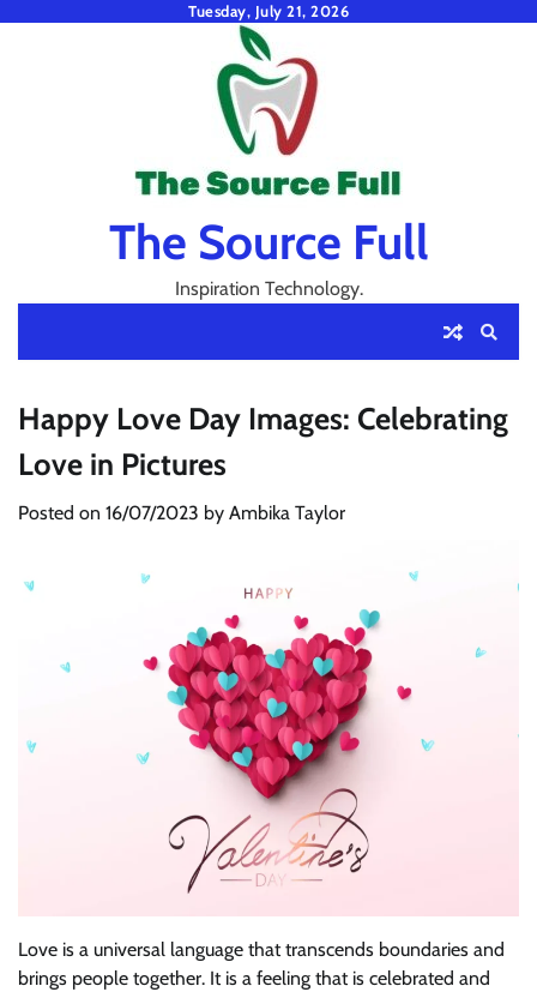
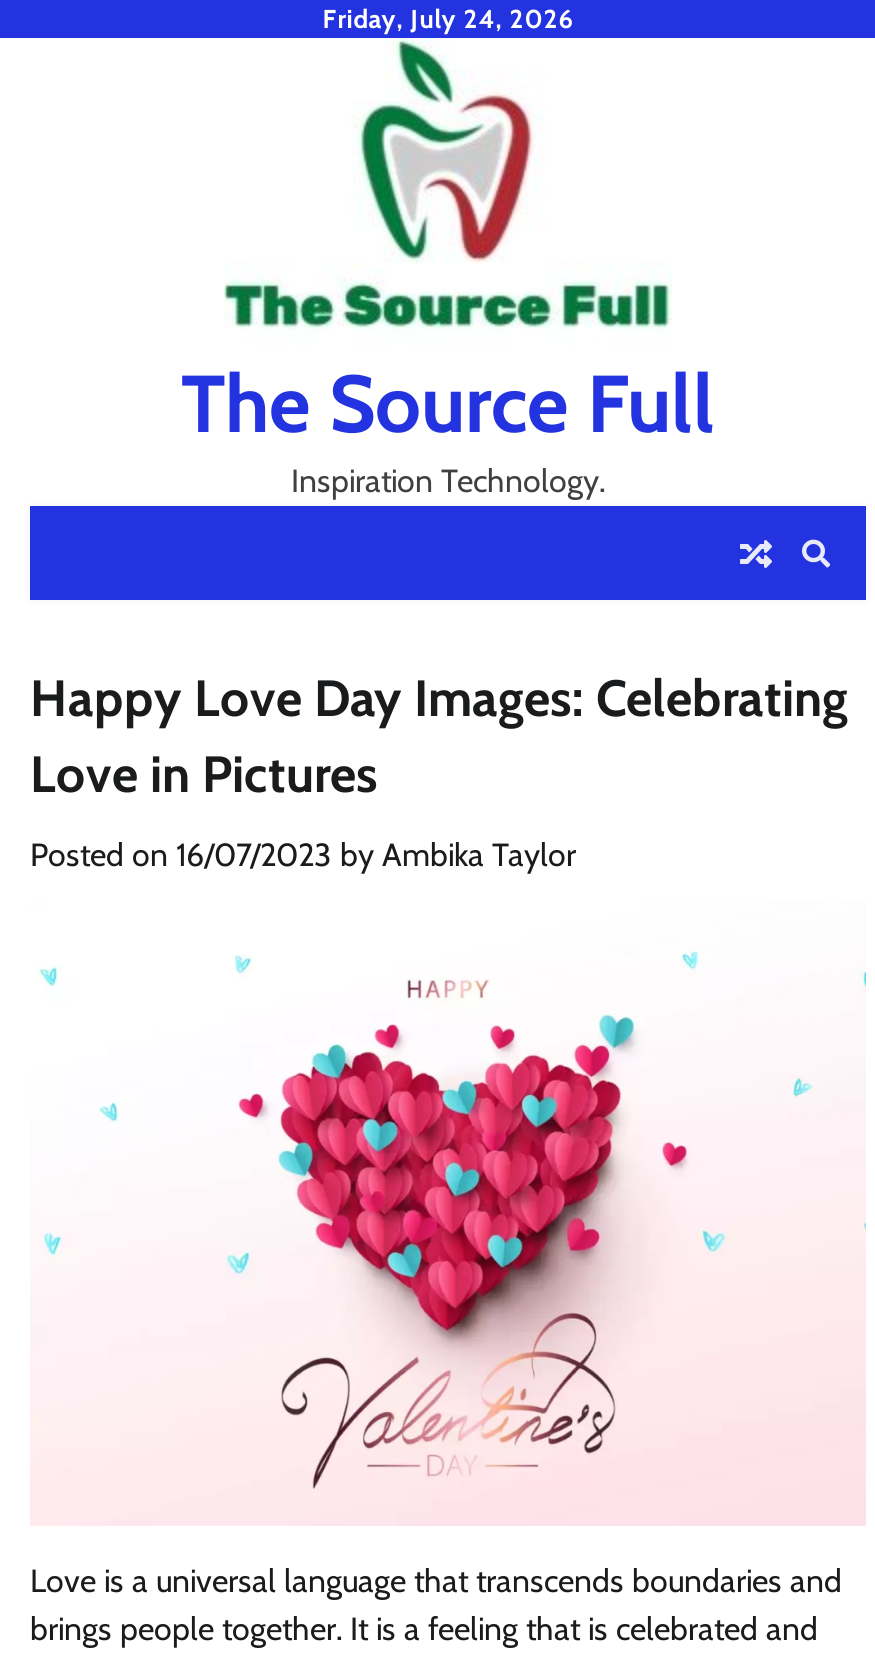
[188,2,349,20] Tuesday, July 21, 2026 -> [322,4,574,34] Friday, July 24, 2026

